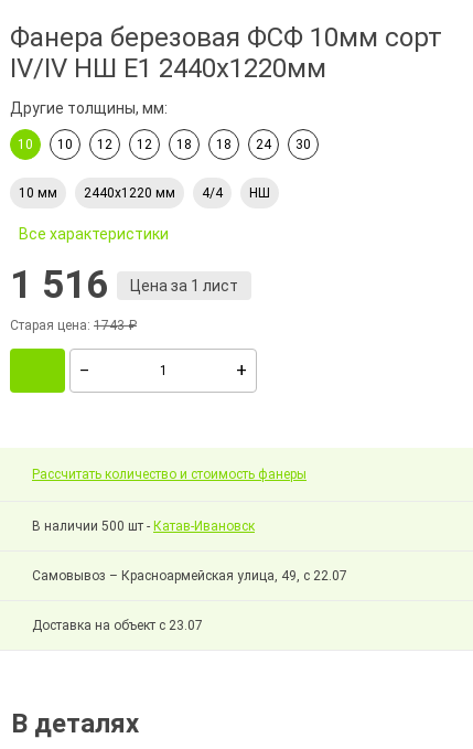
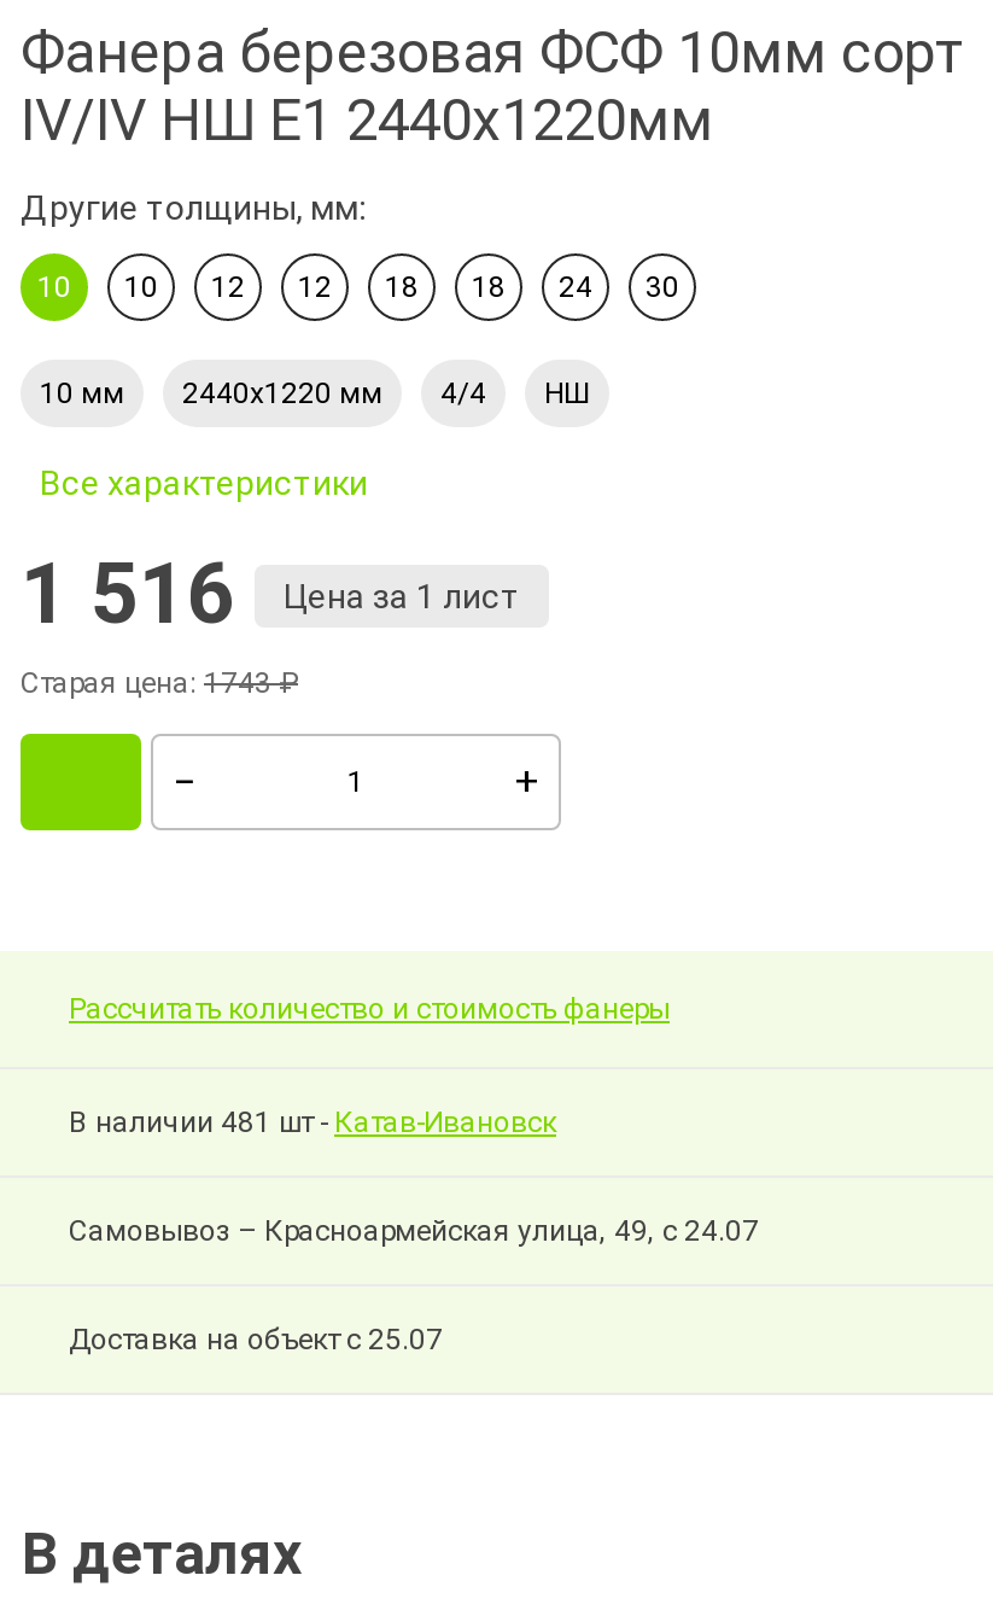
[32,518,255,534] В наличии 500 шт - Катав-Ивановск -> [69,1105,556,1139] В наличии 481 шт - Катав-Ивановск
[32,568,347,584] Самовывоз – Красноармейская улица, 49, с 22.07 -> [69,1214,759,1248] Самовывоз – Красноармейская улица, 49, с 24.07
[32,618,203,633] Доставка на объект с 23.07 -> [69,1323,443,1357] Доставка на объект с 25.07

